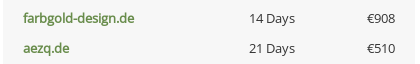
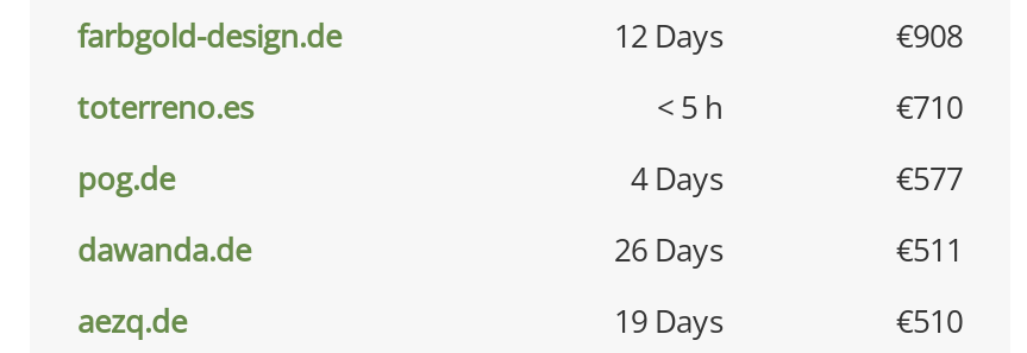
[248,9,294,27] 14 Days -> [614,14,724,57] 12 Days
none -> [77,86,963,271] toterreno.es | < 5 h | €710 | pog.de | 4 Days | €577 | dawanda.de | 26 Days | €511
[248,39,294,57] 21 Days -> [614,300,724,342] 19 Days

